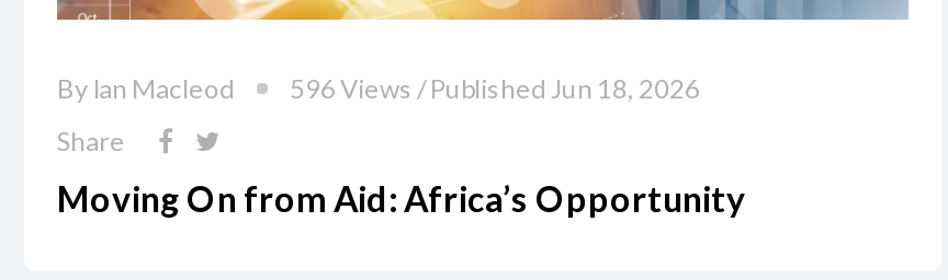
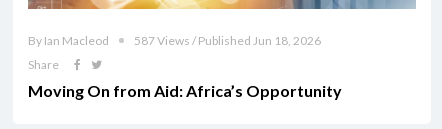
[290,71,700,104] 596 Views / Published Jun 18, 2026 -> [134,32,321,47] 587 Views / Published Jun 18, 2026

